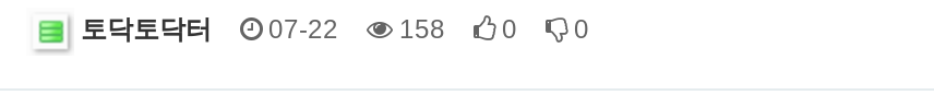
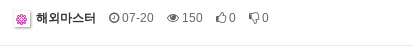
[81,15,445,45] 토닥토닥터 | 07-22 | 158 -> [36,11,203,25] 해외마스터 | 07-20 | 150

